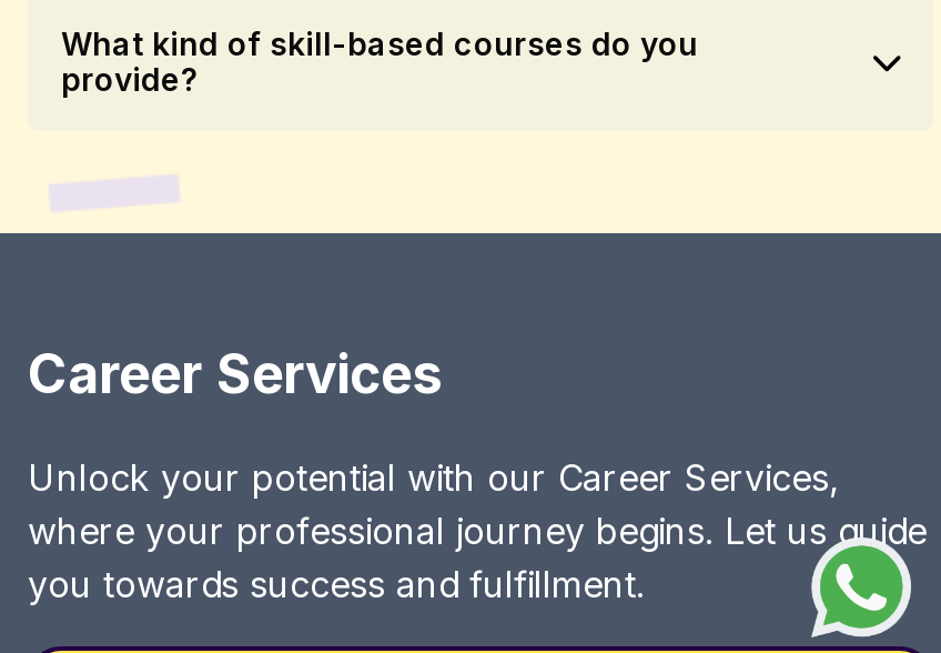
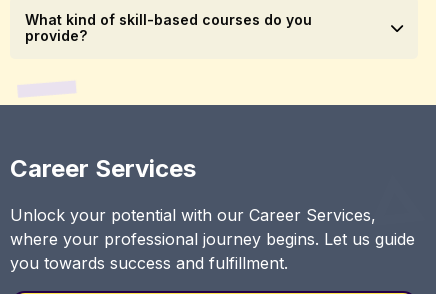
[809,560,913,640] [image] -> none

